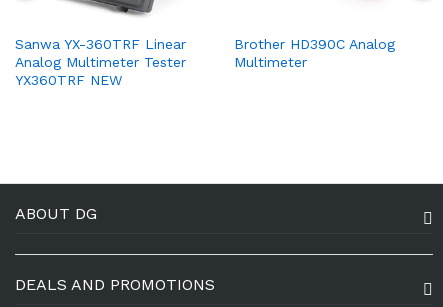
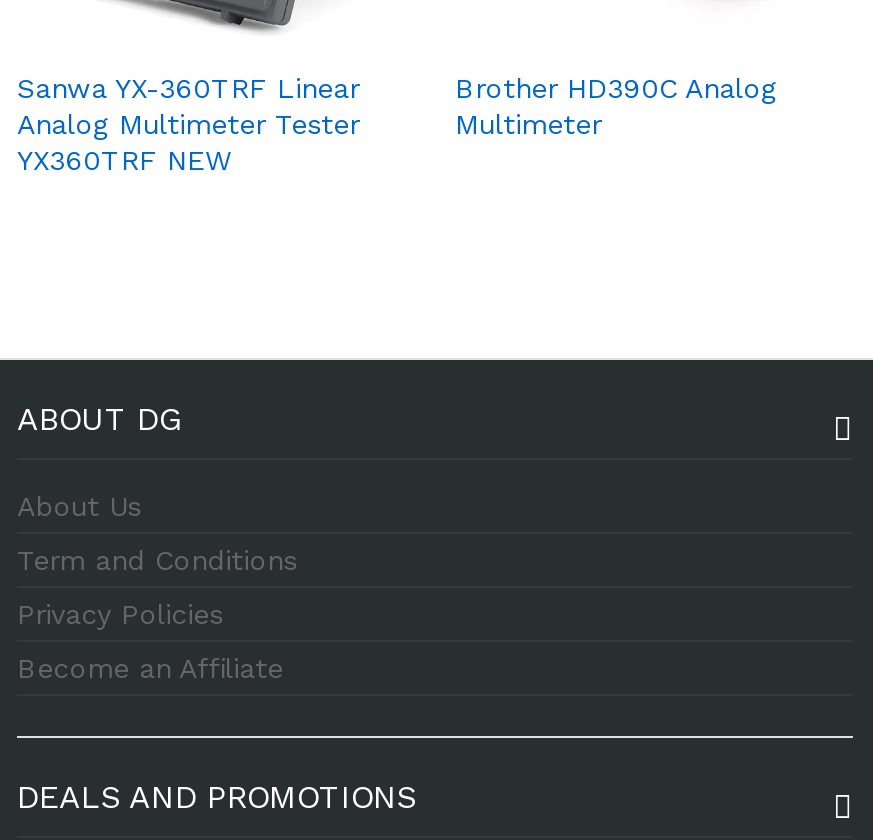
none -> [17,490,297,684] About Us | Term and Conditions | Privacy Policies | Become an Affiliate

